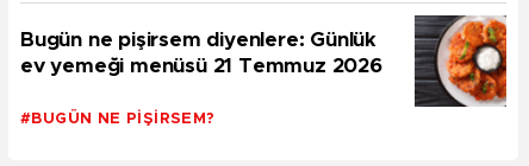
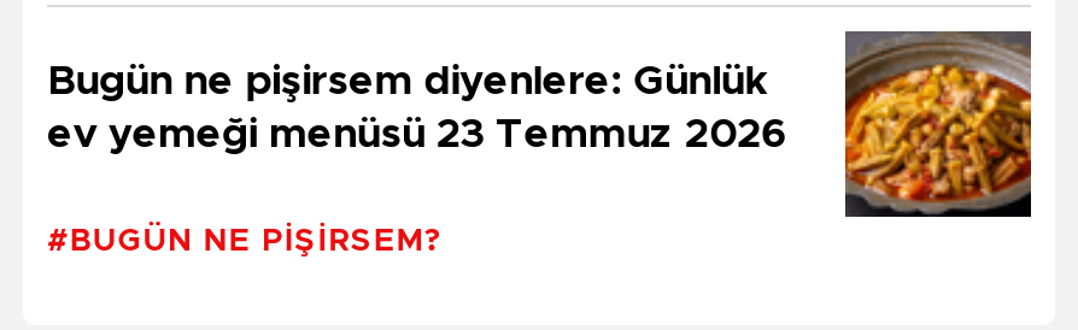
[20,15,508,107] [image] | ev yemeği menüsü 21 Temmuz 2026 -> [47,29,1033,219] [image] | ev yemeği menüsü 23 Temmuz 2026

